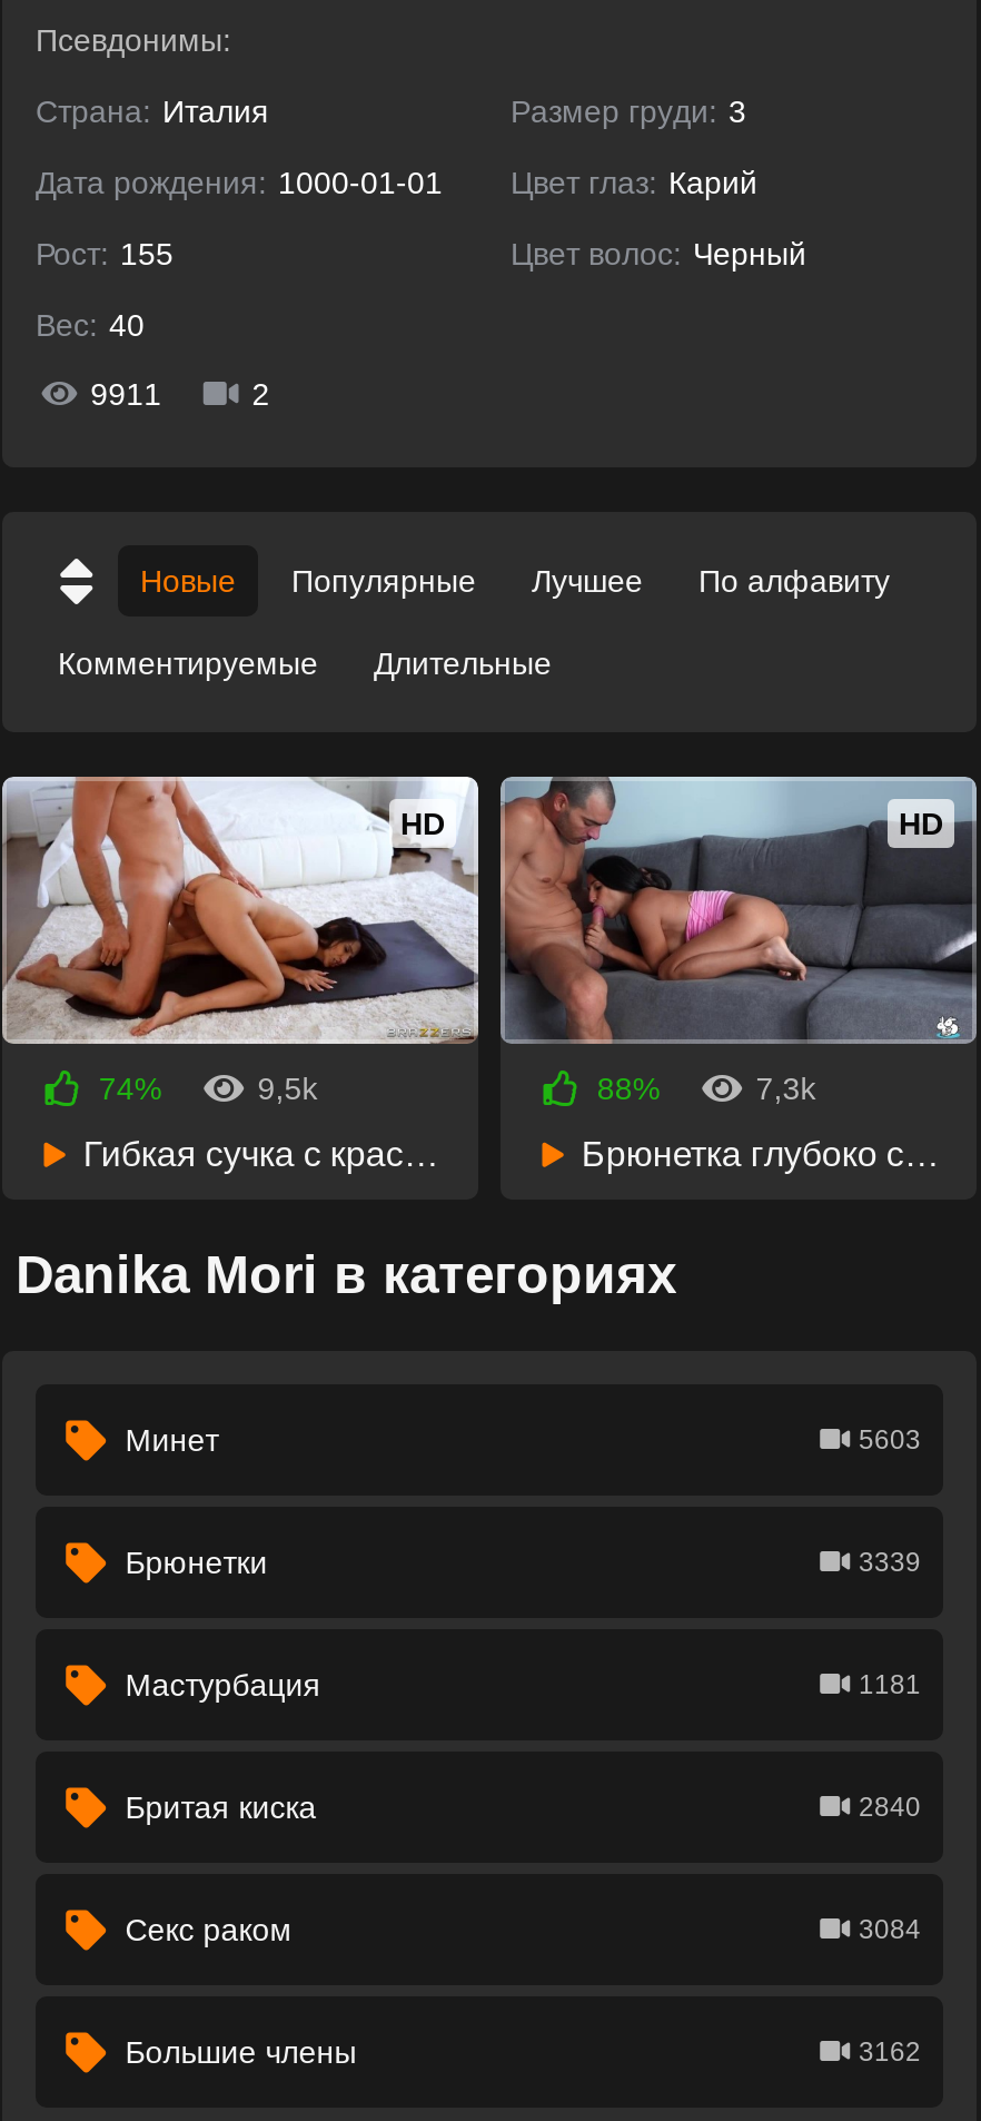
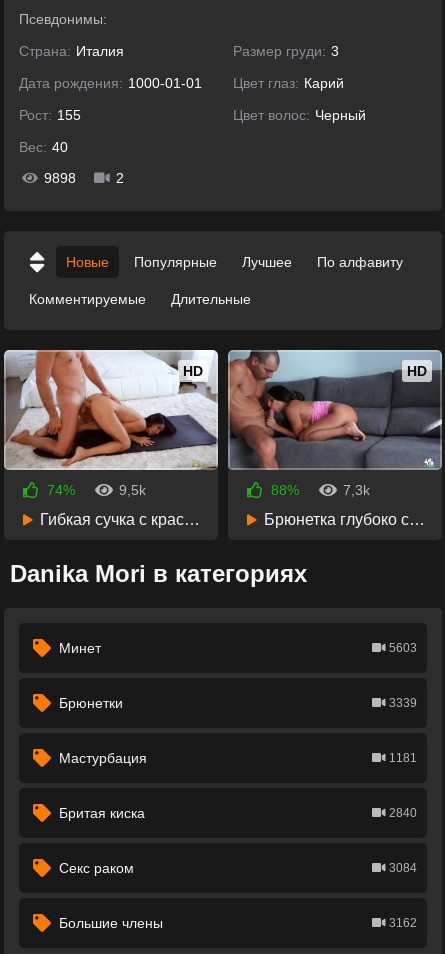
[90,376,161,412] 9911 -> [44,170,76,186] 9898

